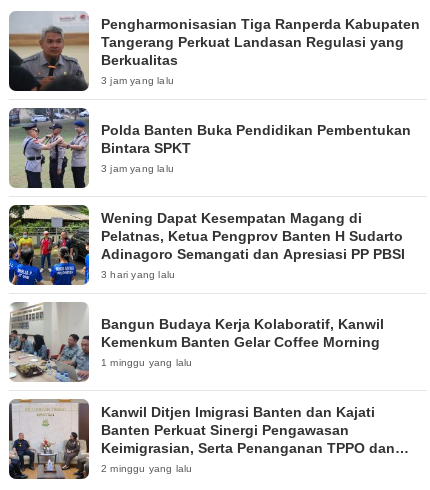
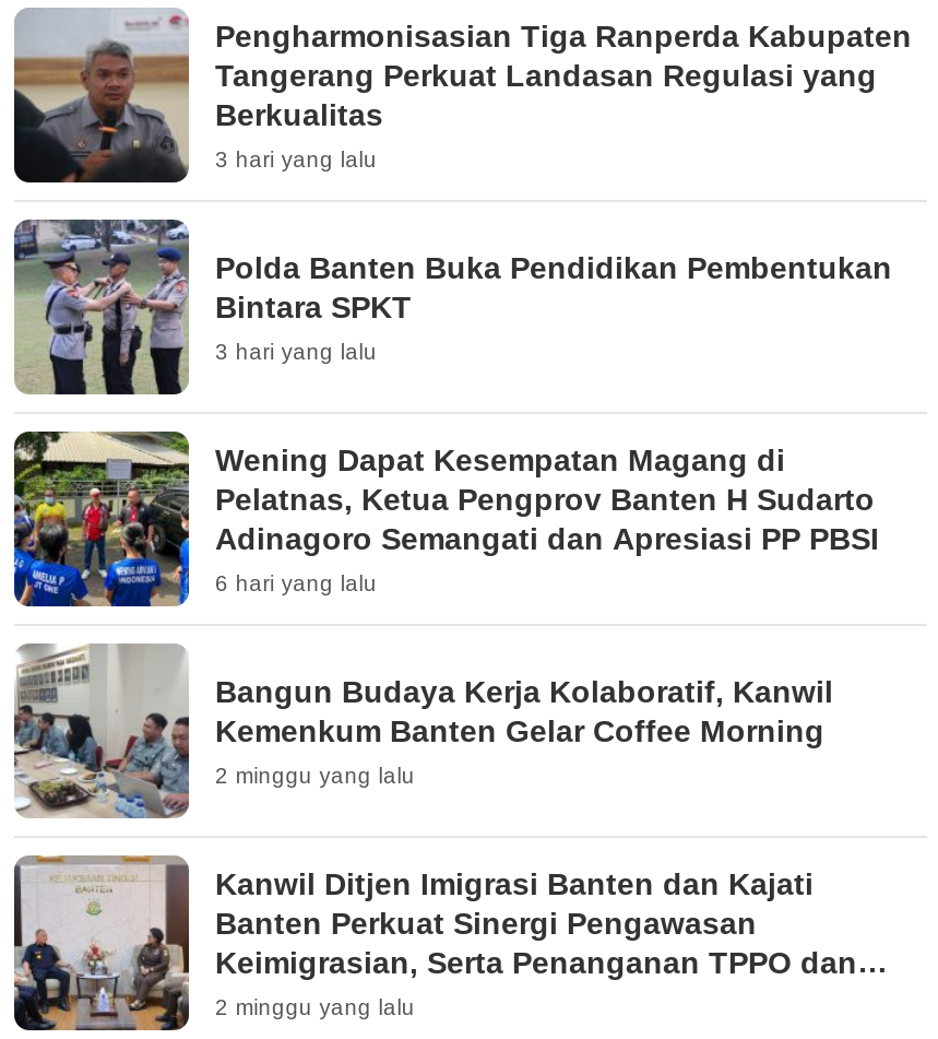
[101,75,174,86] 3 jam yang lalu -> [215,147,377,171] 3 hari yang lalu
[101,163,174,174] 3 jam yang lalu -> [215,339,377,363] 3 hari yang lalu
[101,269,175,280] 3 hari yang lalu -> [215,571,377,595] 6 hari yang lalu
[101,357,193,368] 1 minggu yang lalu -> [215,763,415,787] 2 minggu yang lalu

